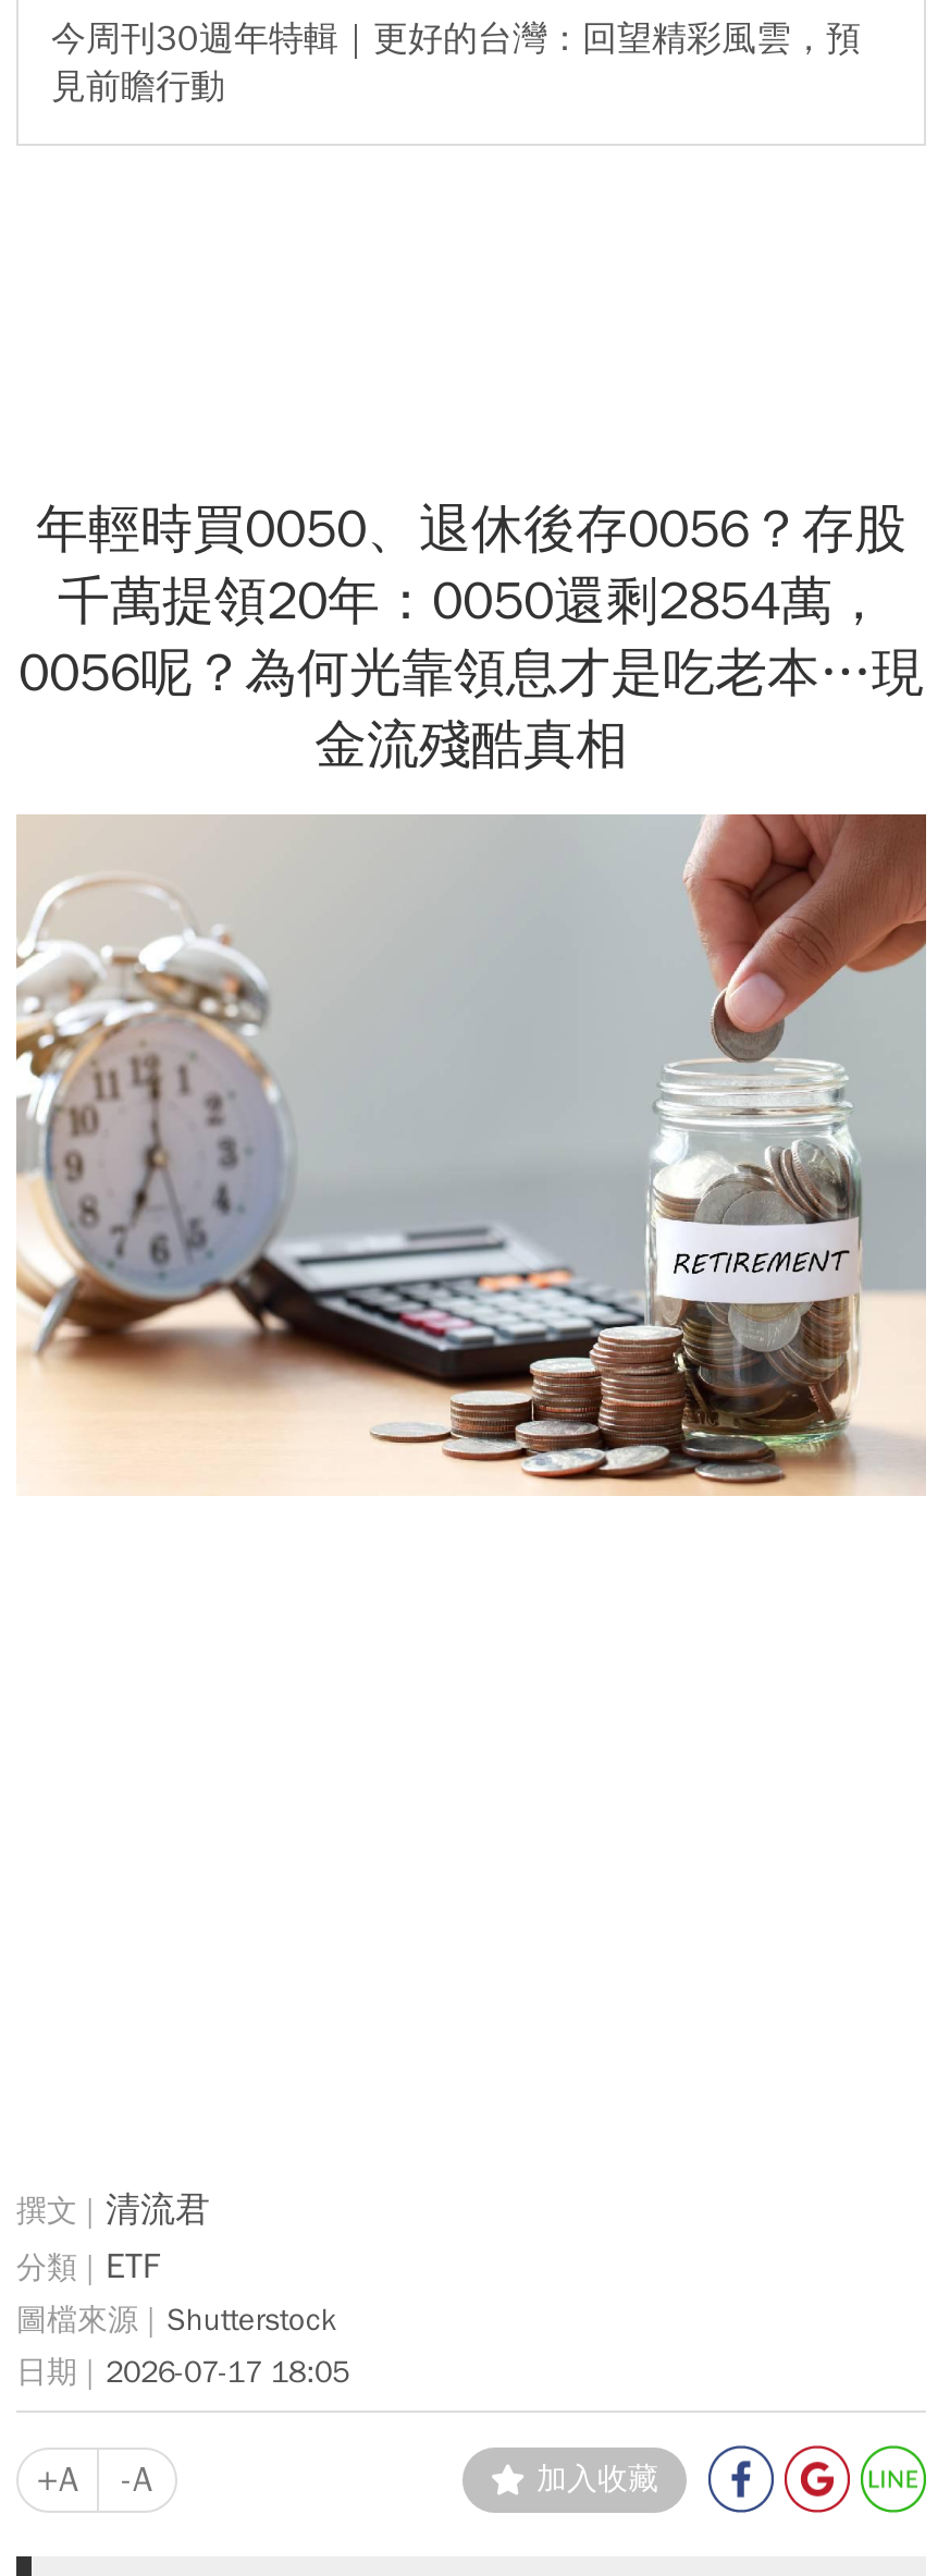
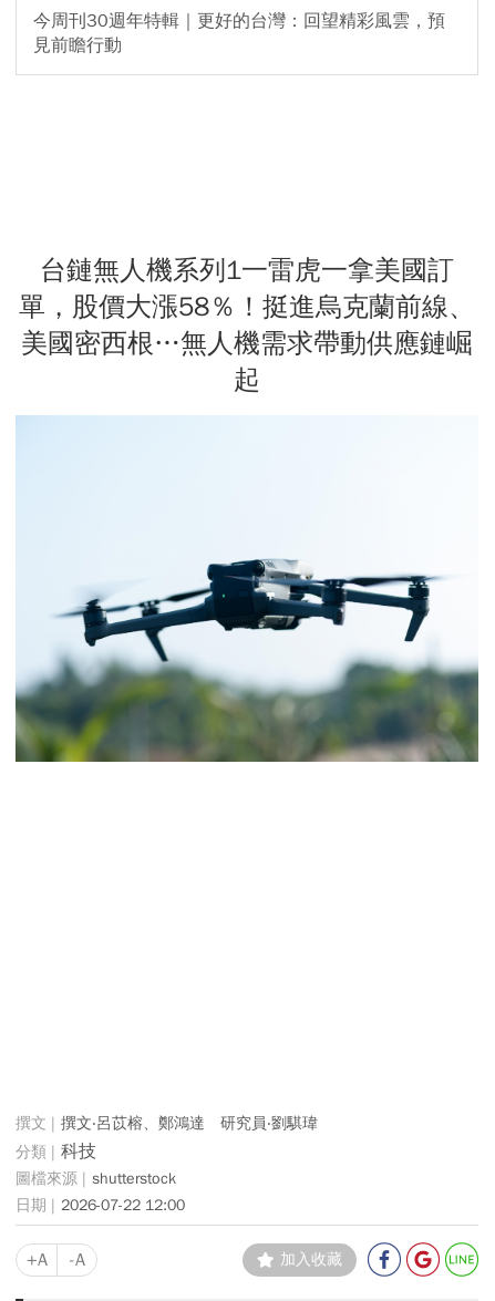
[18,496,924,777] 年輕時買0050、退休後存0056？存股 | 千萬提領20年：0050還剩2854萬， | 0056呢？為何光靠領息才是吃老本…現 | 金流殘酷真相 -> [19,253,475,396] 台鏈無人機系列1一雷虎一拿美國訂 | 單，股價大漲58％！挺進烏克蘭前線、 | 美國密西根…無人機需求帶動供應鏈崛 | 起
[14,812,928,1496] [image] -> [14,415,479,763] [image]
[106,2189,349,2392] 清流君 | ETF | Shutterstock | 2026-07-17 18:05 -> [61,1114,318,1215] 撰文‧呂苡榕、鄭鴻達 研究員‧劉騏瑋 | 科技 | shutterstock | 2026-07-22 12:00

